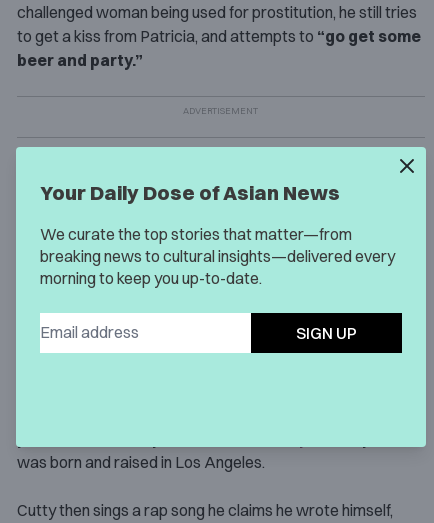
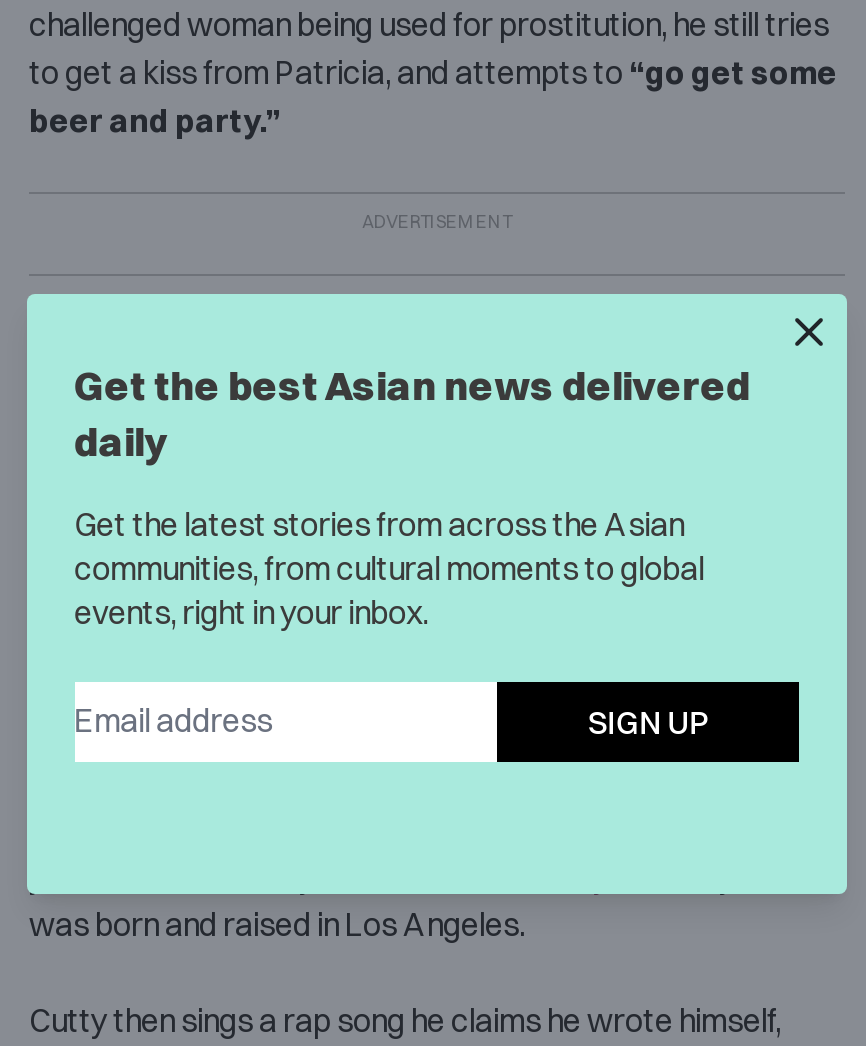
[40,179,340,204] Your Daily Dose of Asian News -> [74,359,750,465] Get the best Asian news delivered | daily
[40,223,395,287] We curate the top stories that matter—from | breaking news to cultural insights—delivered every | morning to keep you up-to-date. -> [74,503,704,631] Get the latest stories from across the Asian | communities, from cultural moments to global | events, right in your inbox.
moved [296,322,357,342] -> [588,701,710,741]: SIGN UP

